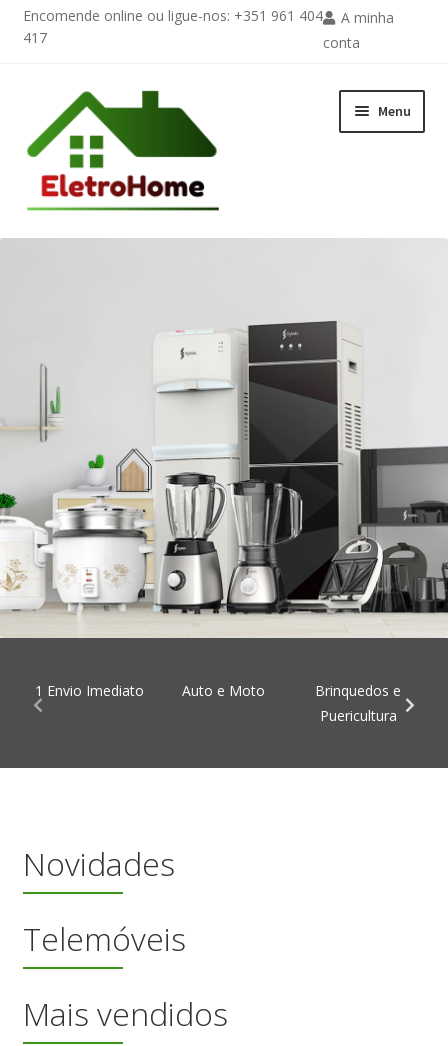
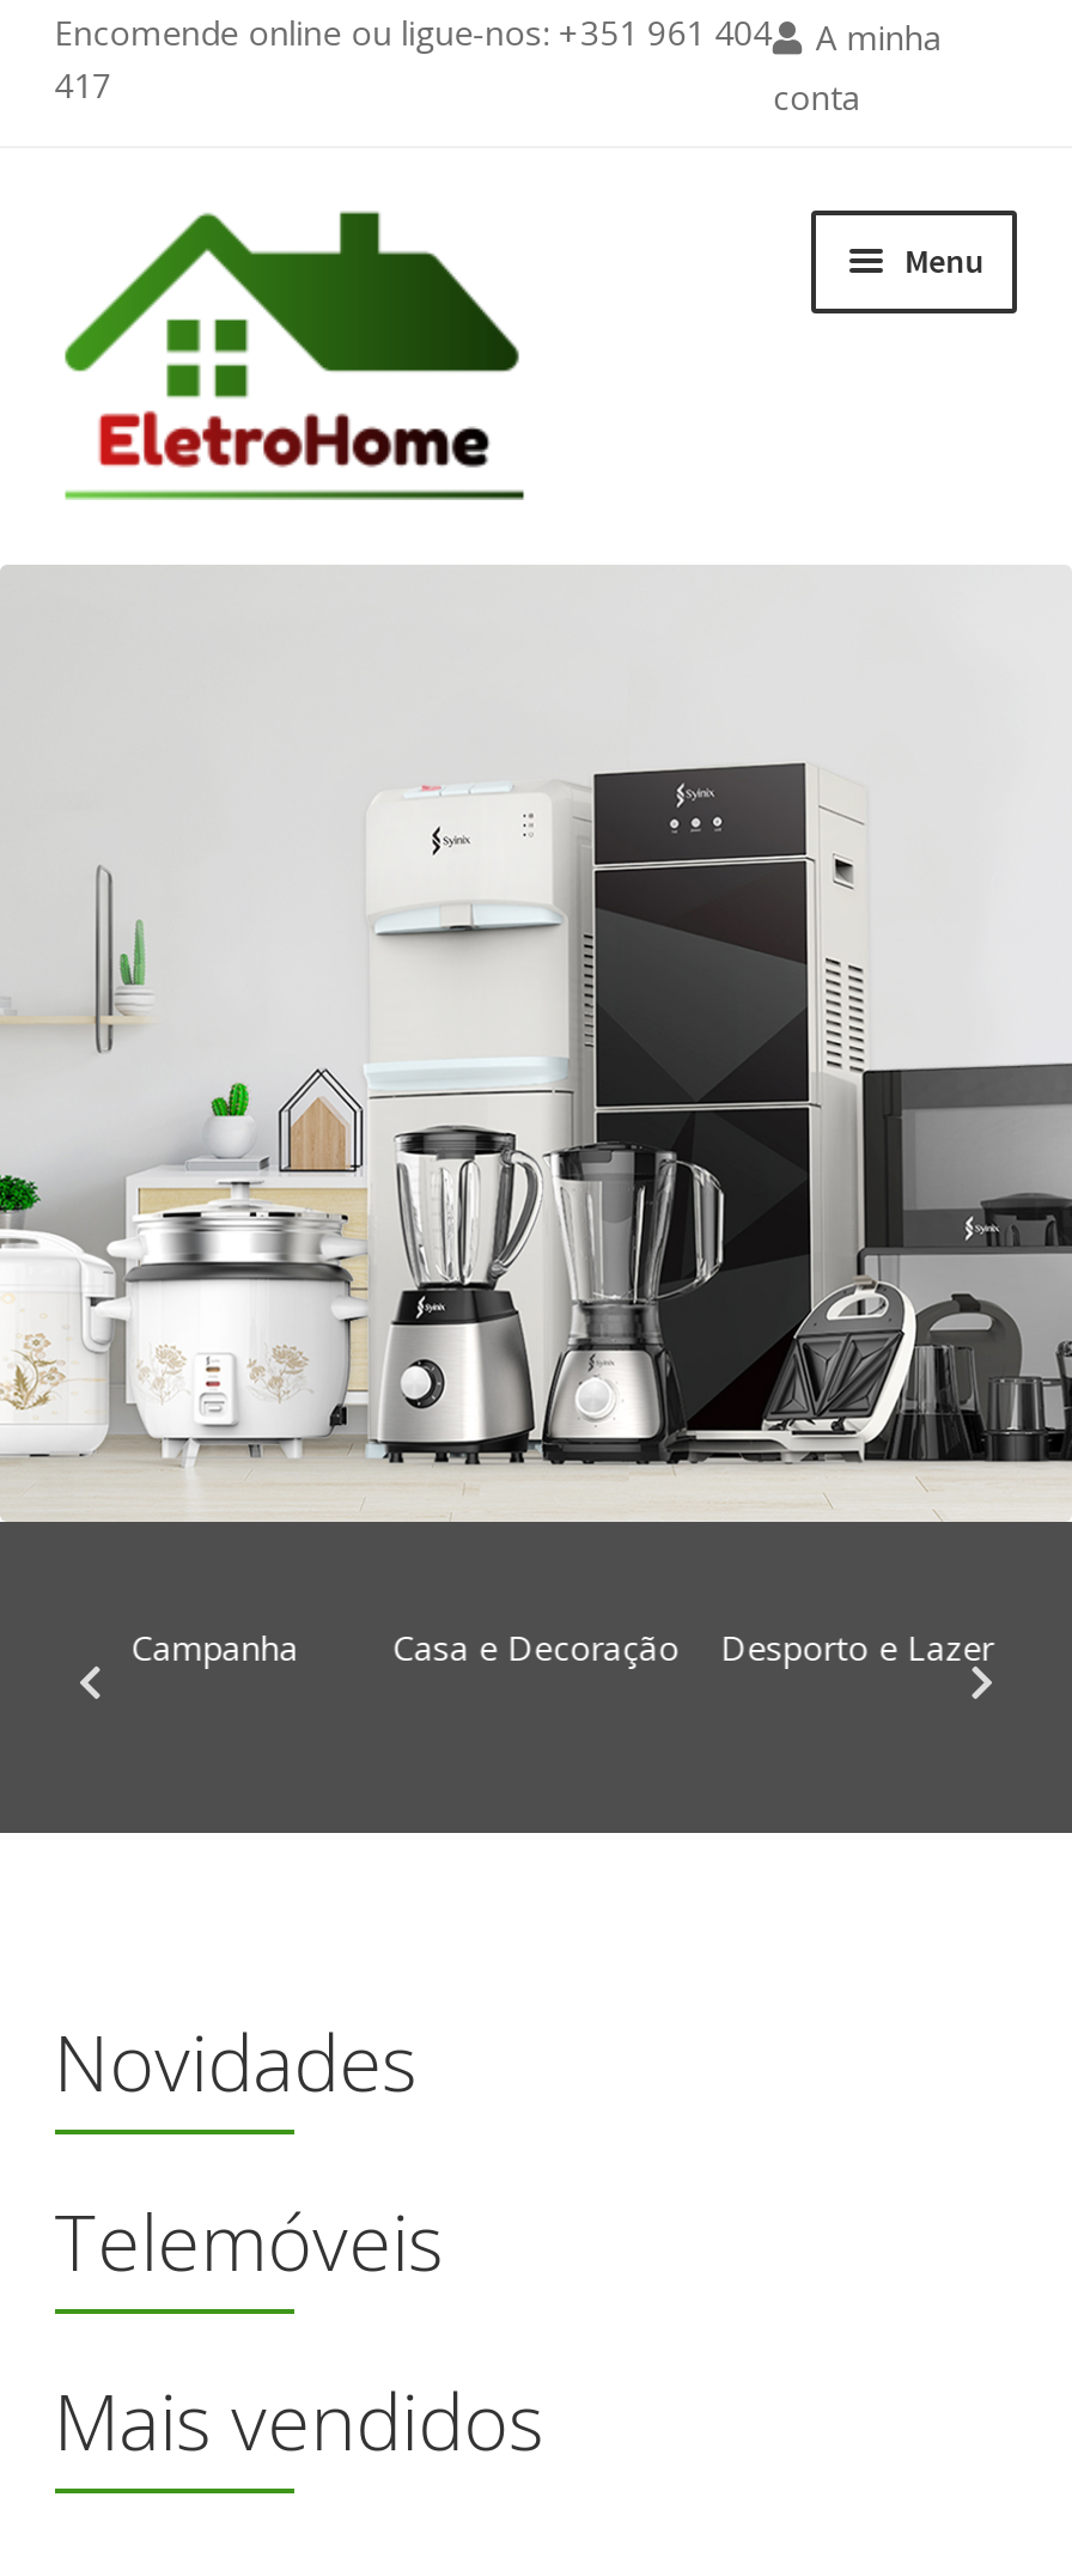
[35,681,401,725] 1 Envio Imediato | Auto e Moto | Brinquedos e | Puericultura -> [131,1625,994,1670] Campanha | Casa e Decoração | Desporto e Lazer

